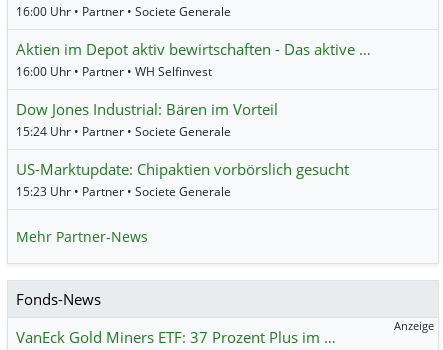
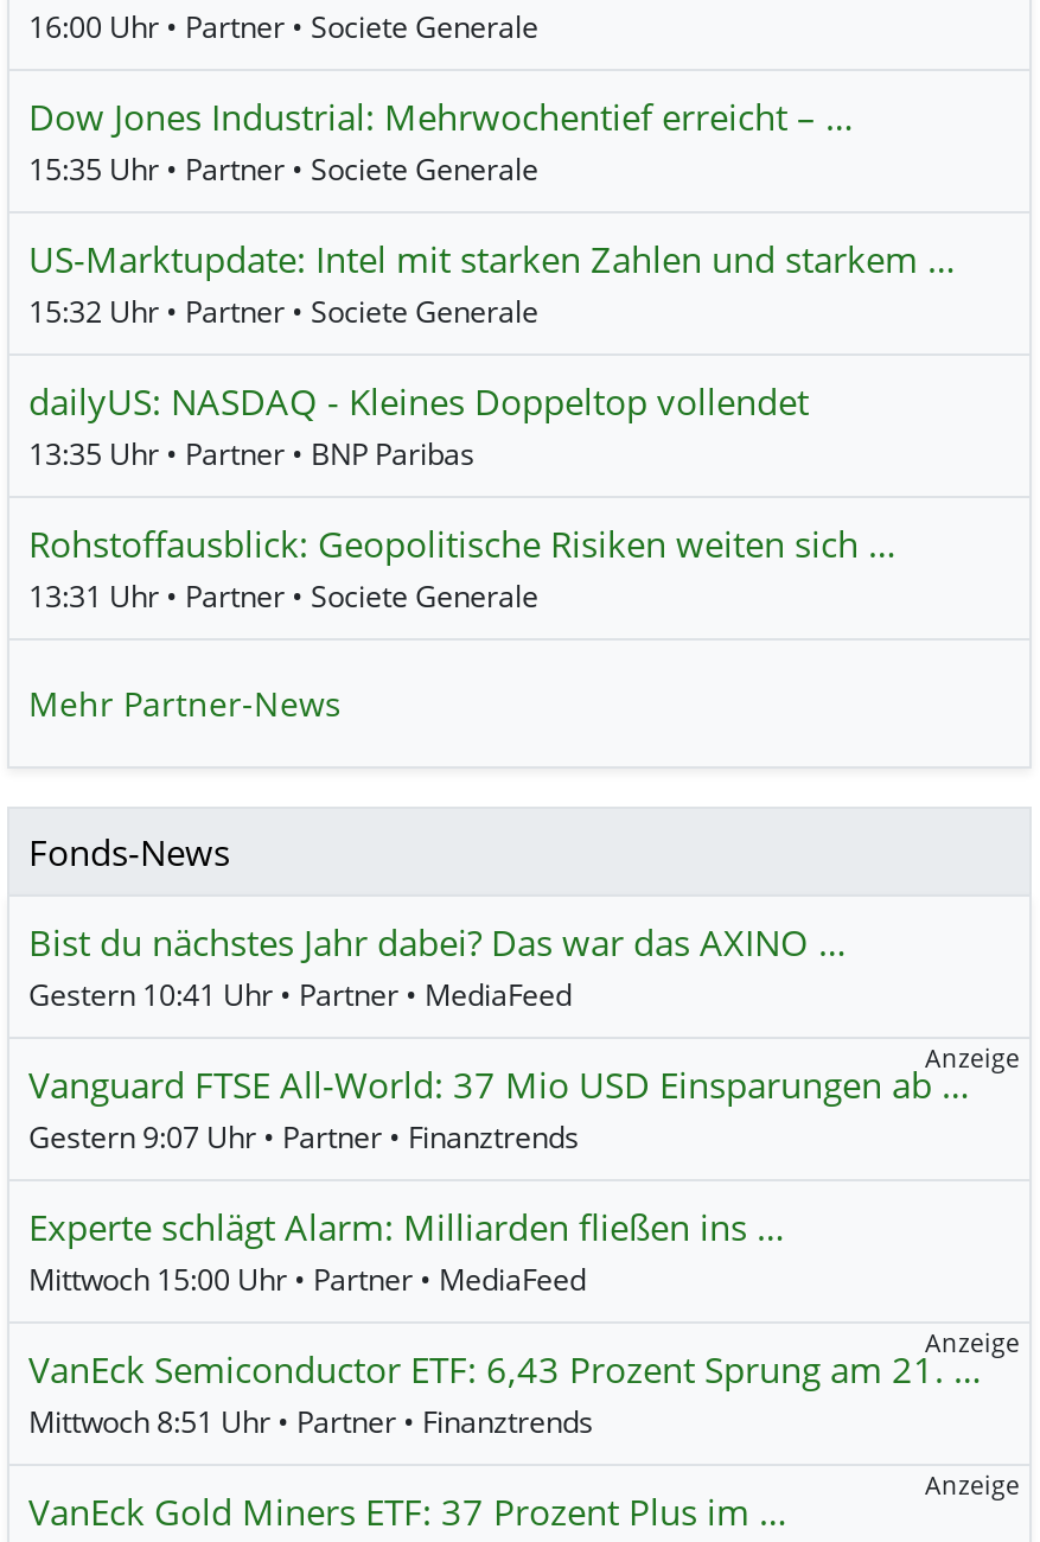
[16,39,371,200] Aktien im Depot aktiv bewirtschaften - Das aktive … | 16:00 Uhr • Partner • WH Selfinvest | Dow Jones Industrial: Bären im Vorteil | 15:24 Uhr • Partner • Societe Generale | US-Marktupdate: Chipaktien vorbörslich gesucht | 15:23 Uhr • Partner • Societe Generale -> [28,93,956,617] Dow Jones Industrial: Mehrwochentief erreicht – … | 15:35 Uhr • Partner • Societe Generale | US-Marktupdate: Intel mit starken Zahlen und starkem … | 15:32 Uhr • Partner • Societe Generale | dailyUS: NASDAQ - Kleines Doppeltop vollendet | 13:35 Uhr • Partner • BNP Paribas | Rohstoffausblick: Geopolitische Risiken weiten sich … | 13:31 Uhr • Partner • Societe Generale
none -> [28,918,970,1158] Bist du nächstes Jahr dabei? Das war das AXINO … | Gestern 10:41 Uhr • Partner • MediaFeed | Vanguard FTSE All-World: 37 Mio USD Einsparungen ab … | Gestern 9:07 Uhr • Partner • Finanztrends
none -> [28,1203,982,1442] Experte schlägt Alarm: Milliarden fließen ins … | Mittwoch 15:00 Uhr • Partner • MediaFeed | VanEck Semiconductor ETF: 6,43 Prozent Sprung am 21. … | Mittwoch 8:51 Uhr • Partner • Finanztrends
none -> [925,1041,1020,1075] Anzeige
none -> [925,1326,1020,1359] Anzeige

